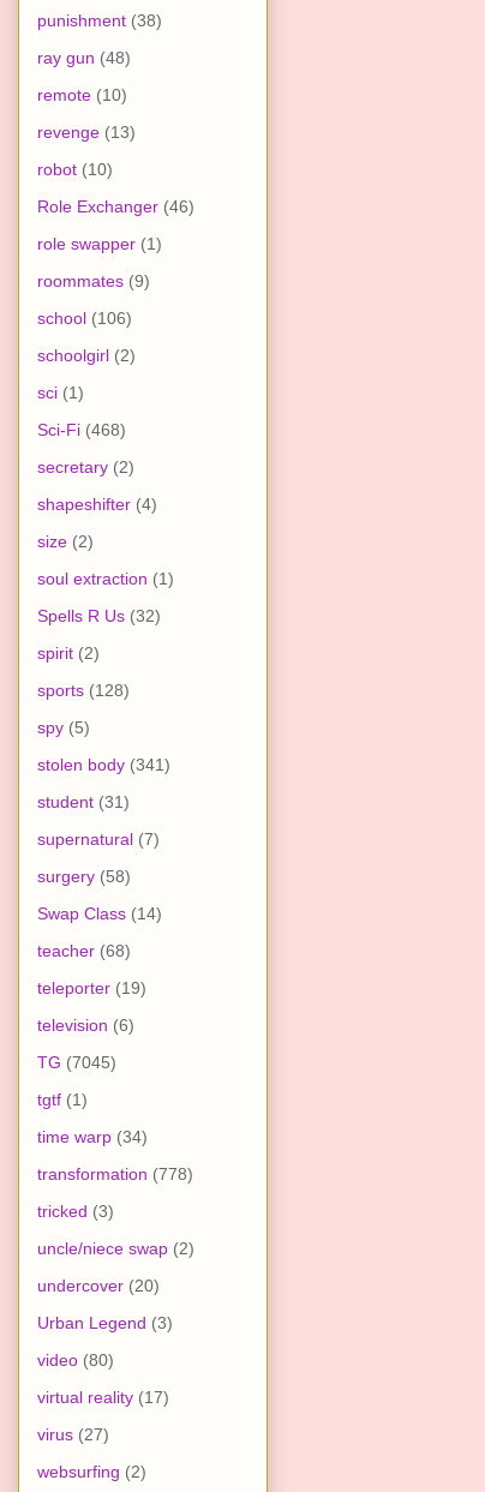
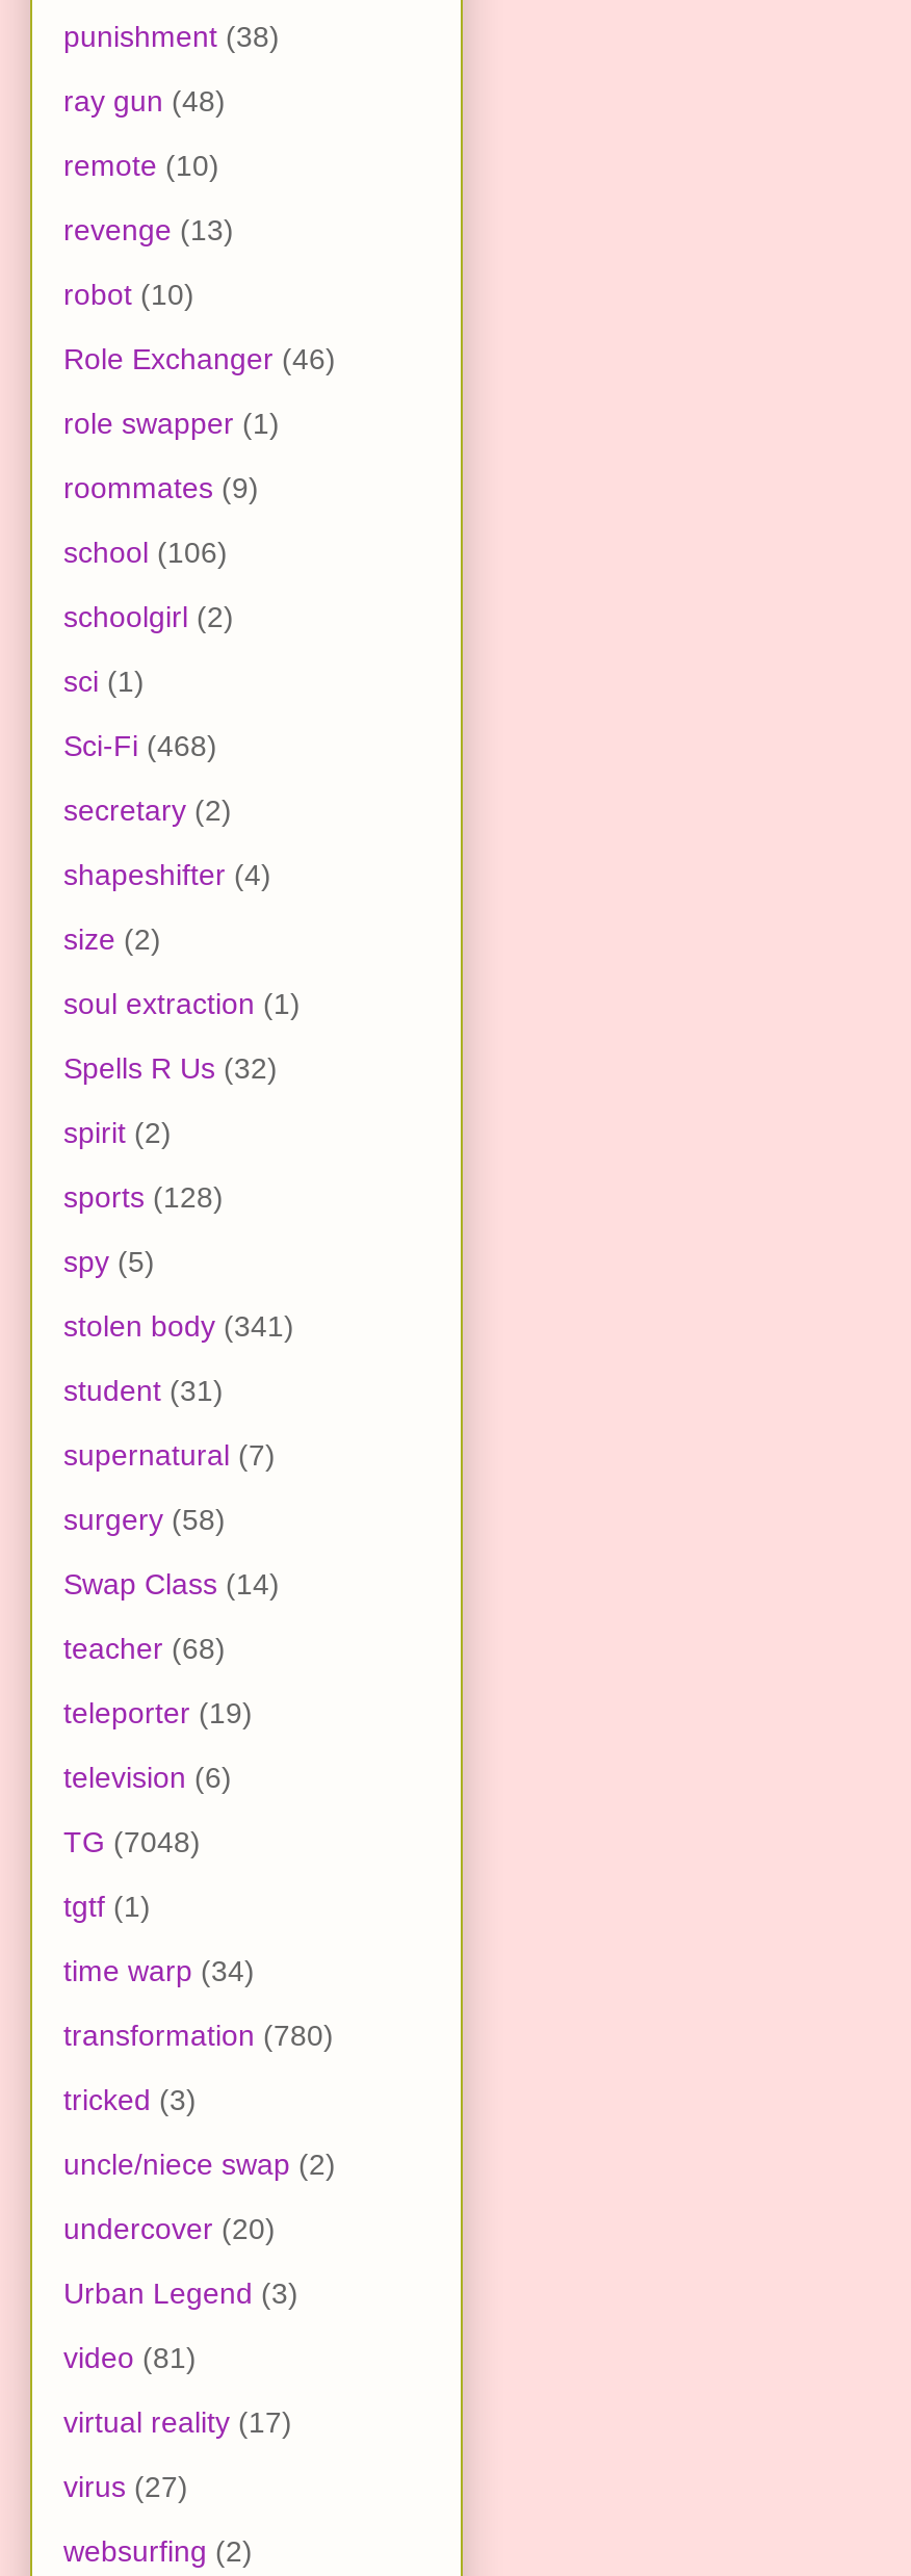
[37,1052,116,1071] TG (7045) -> [63,1824,201,1858] TG (7048)
[37,1164,193,1183] transformation (778) -> [63,2018,334,2051] transformation (780)
[37,1350,114,1369] video (80) -> [63,2340,197,2373] video (81)

